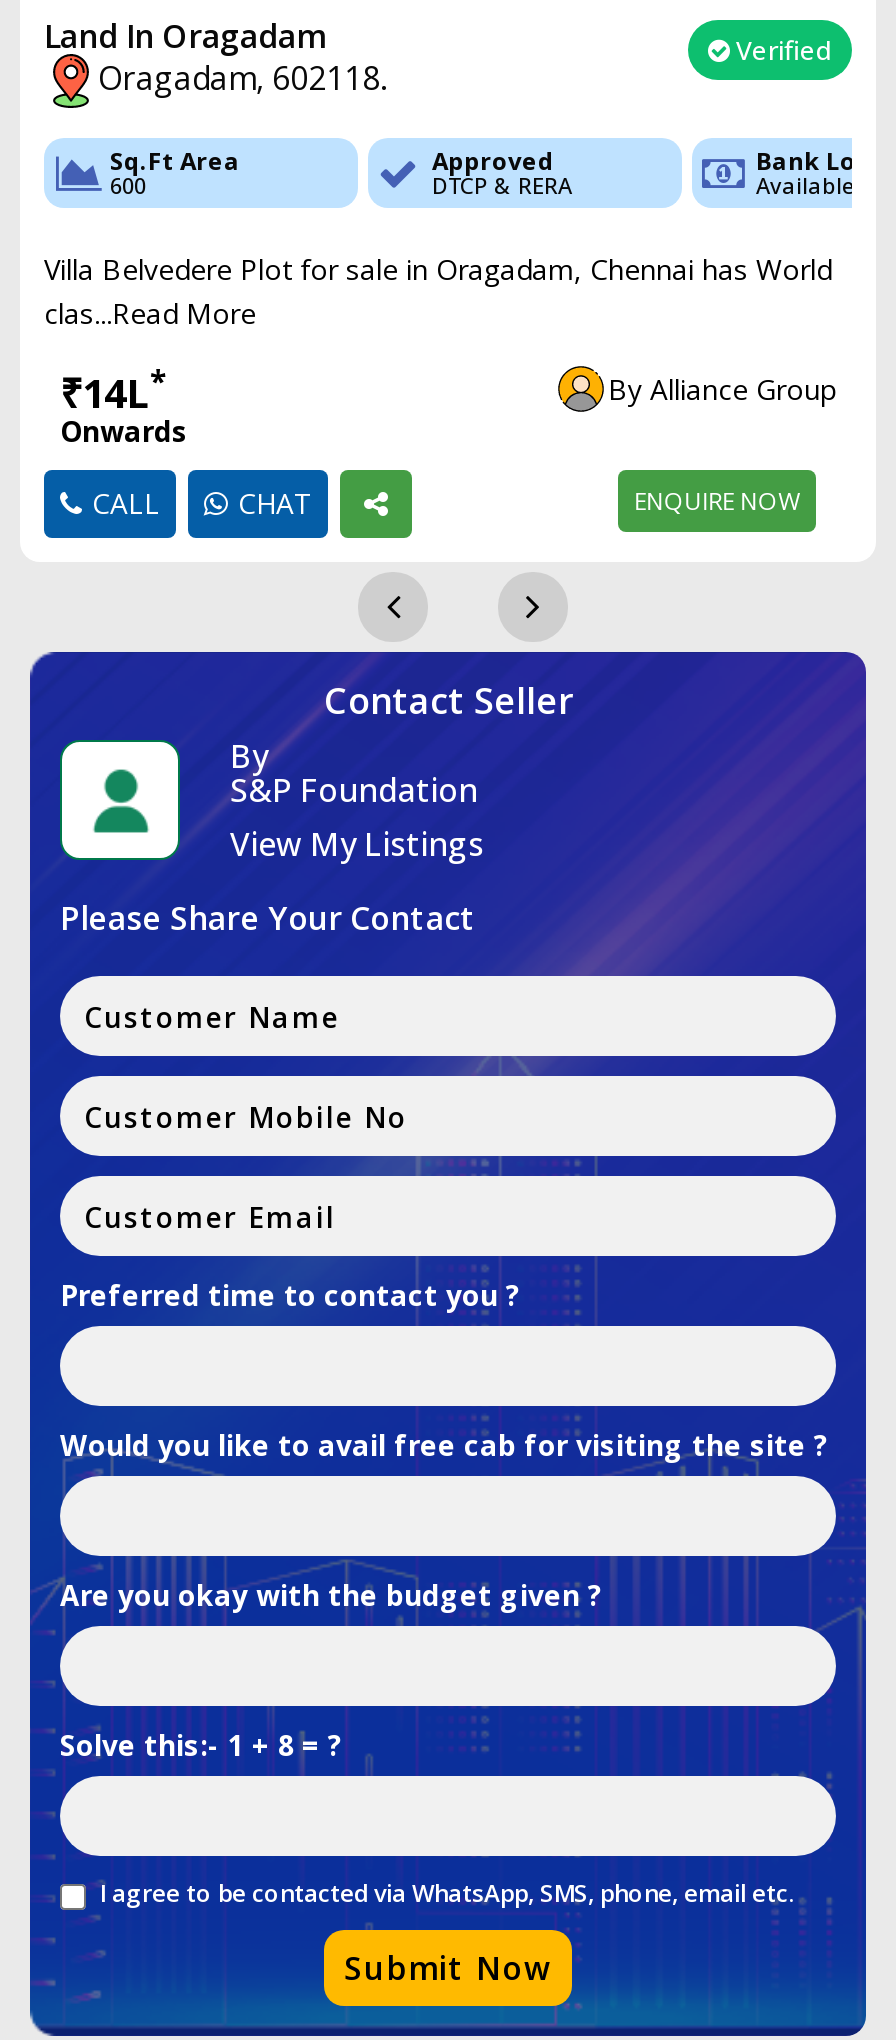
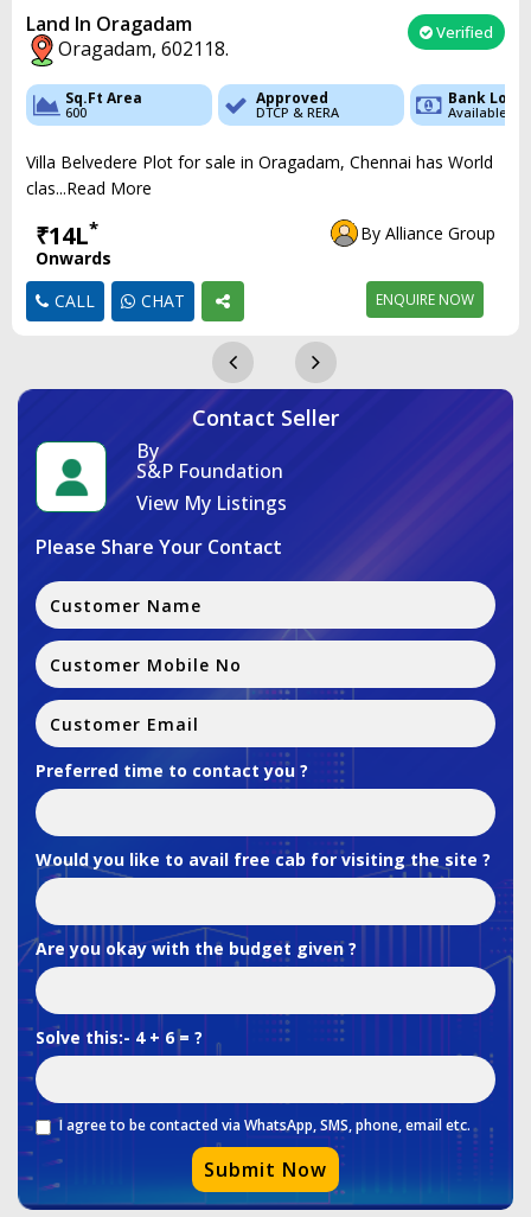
[60,1726,342,1764] Solve this:- 1 + 8 = ? -> [36,1026,203,1049] Solve this:- 4 + 6 = ?

